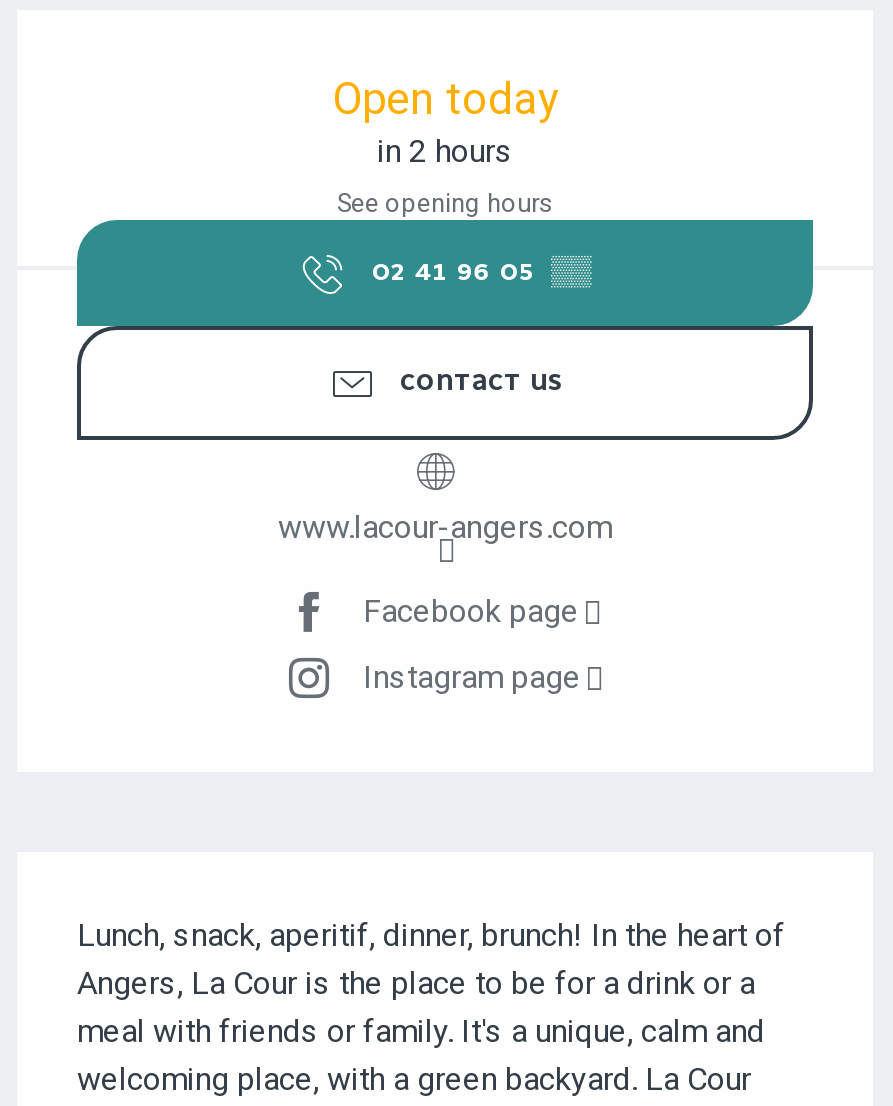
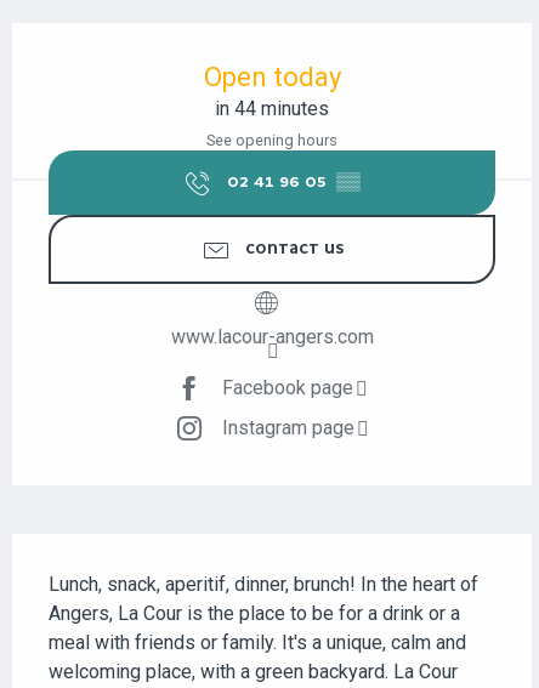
[377,132,513,170] in 2 hours -> [215,97,329,120] in 44 minutes

